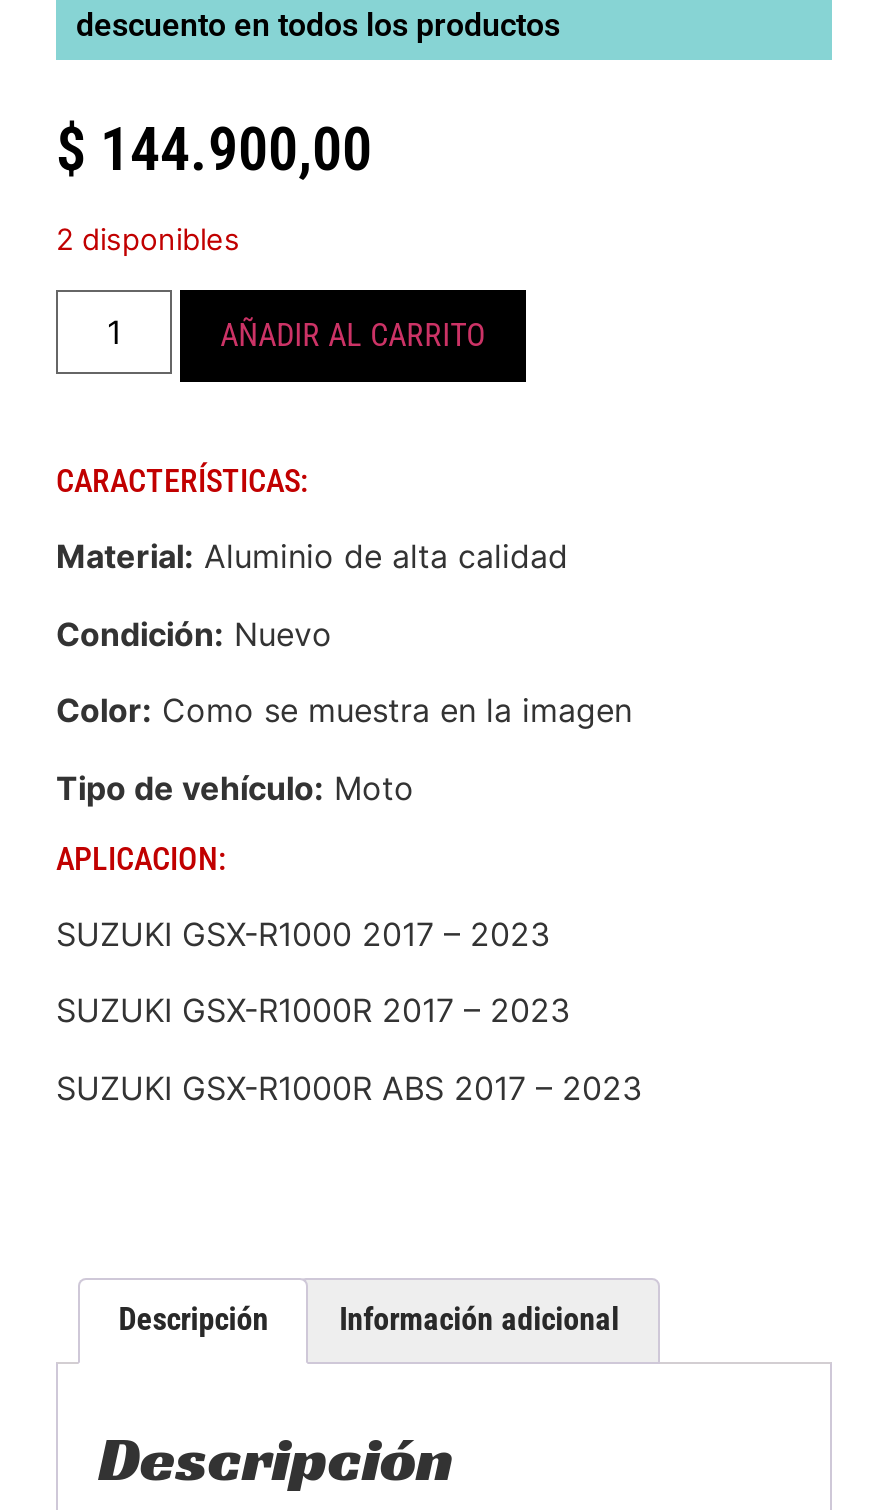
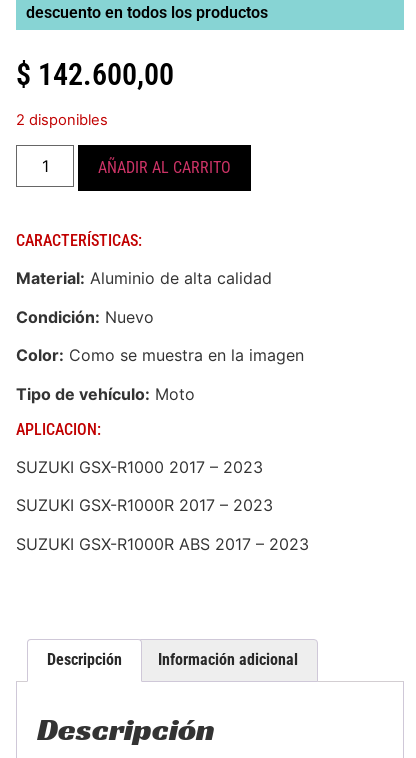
[56,114,372,184] $144.900,00 -> [16,57,174,92] $142.600,00

